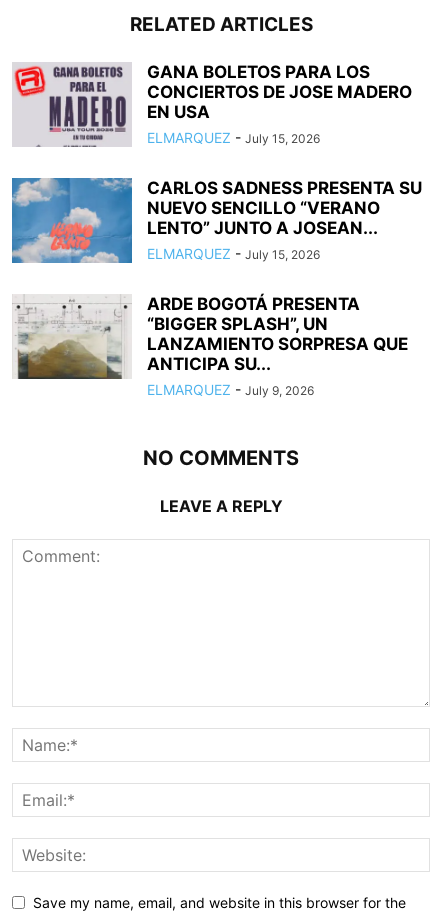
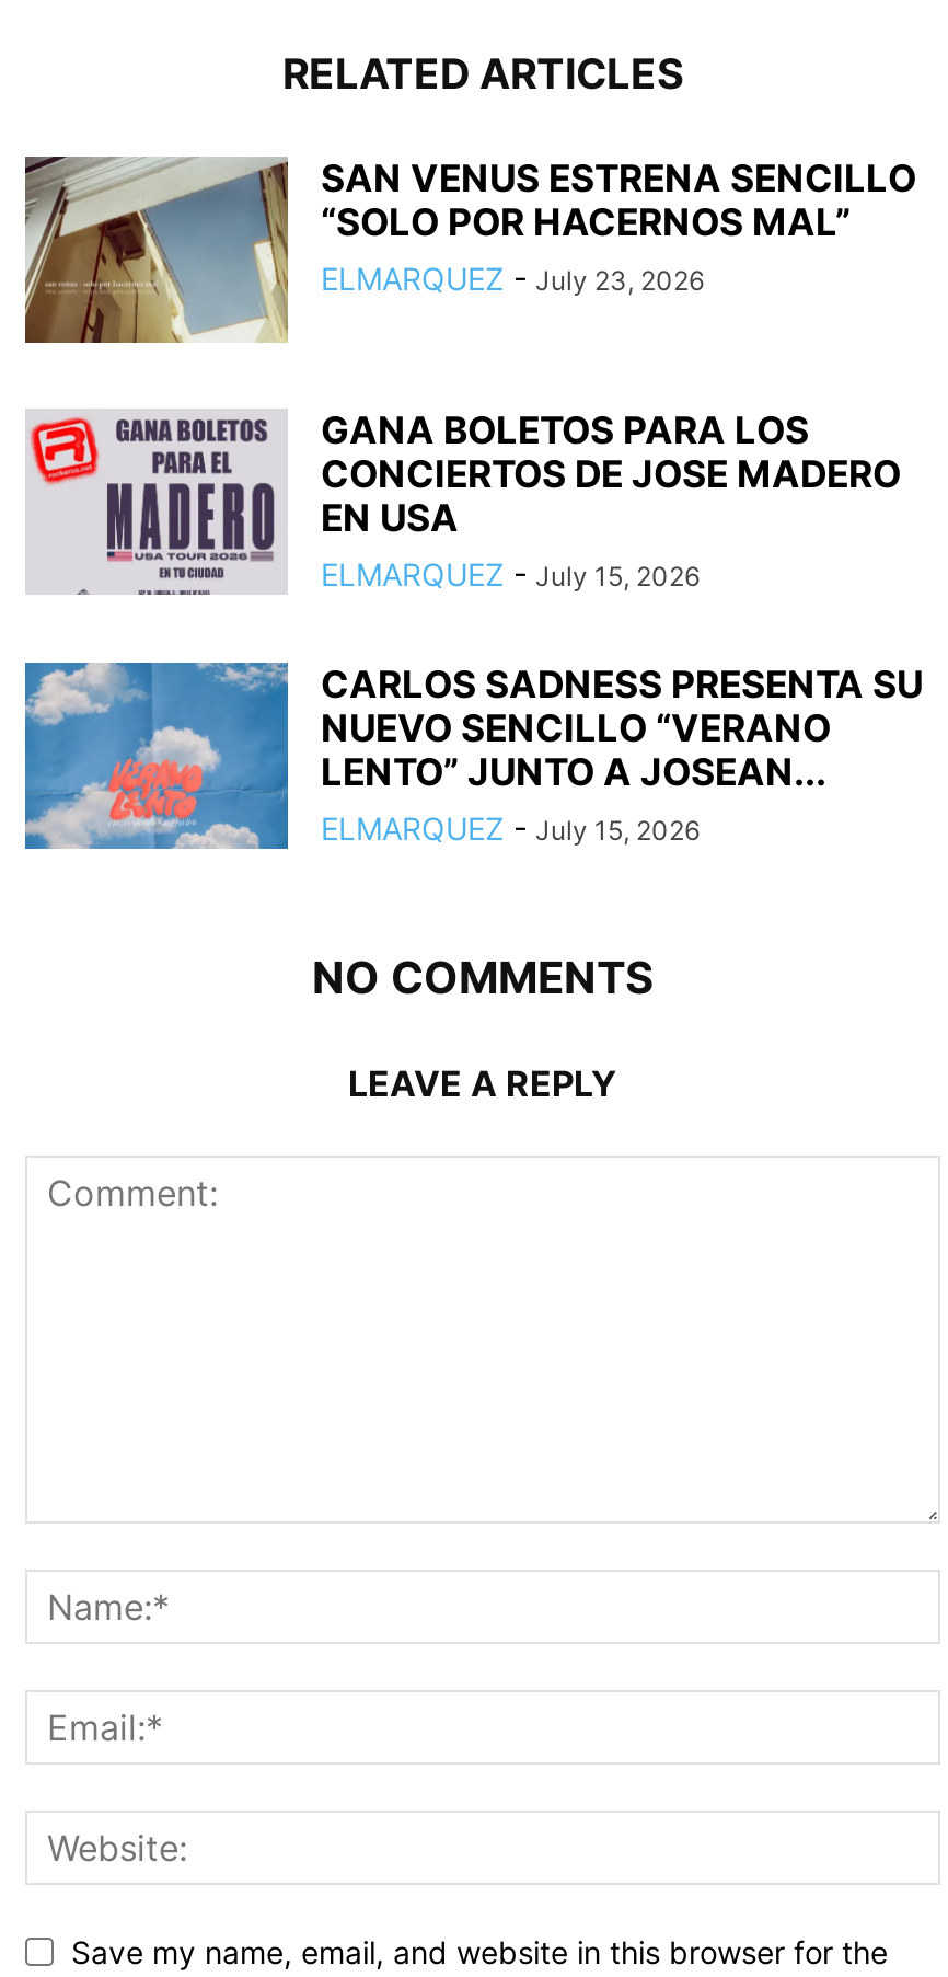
none -> [23,154,916,345] [image] | SAN VENUS ESTRENA SENCILLO | “SOLO POR HACERNOS MAL” | ELMARQUEZ - July 23, 2026
moved [51,62,422,262] -> [111,408,923,846]: [image] | GANA BOLETOS PARA LOS | CONCIERTOS DE JOSE MADERO | ... | LENTO” JUNTO A JOSEAN... | ELMARQUEZ - July 15, 2026
[12,294,408,398] [image] | ARDE BOGOTÁ PRESENTA | “BIGGER SPLASH”, UN | LANZAMIENTO SORPRESA QUE | ANTICIPA SU... | ELMARQUEZ - July 9, 2026 -> none

